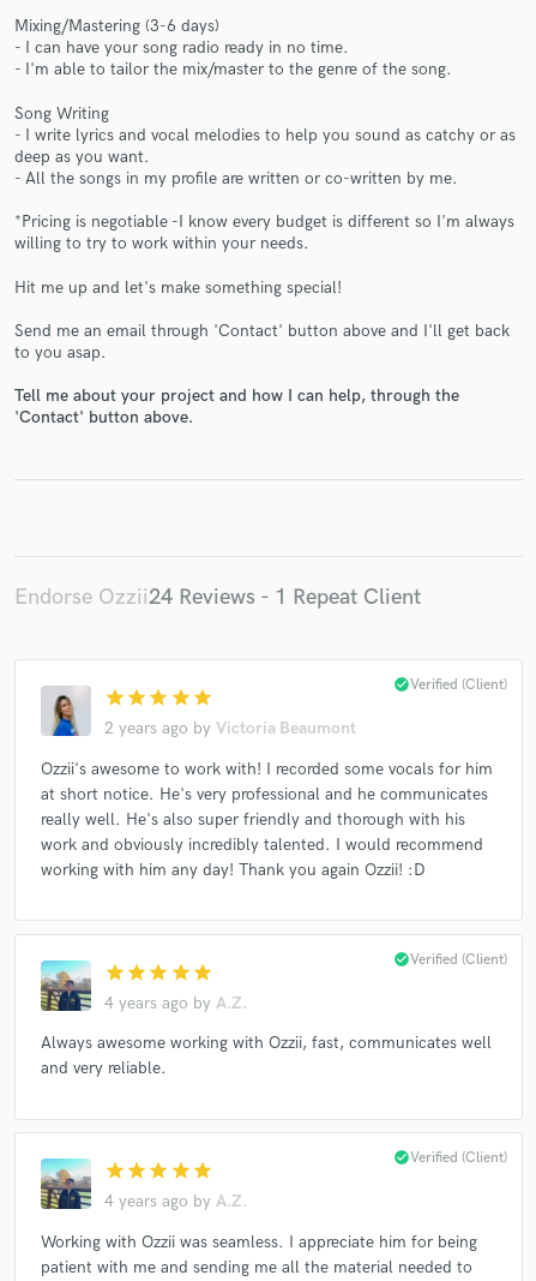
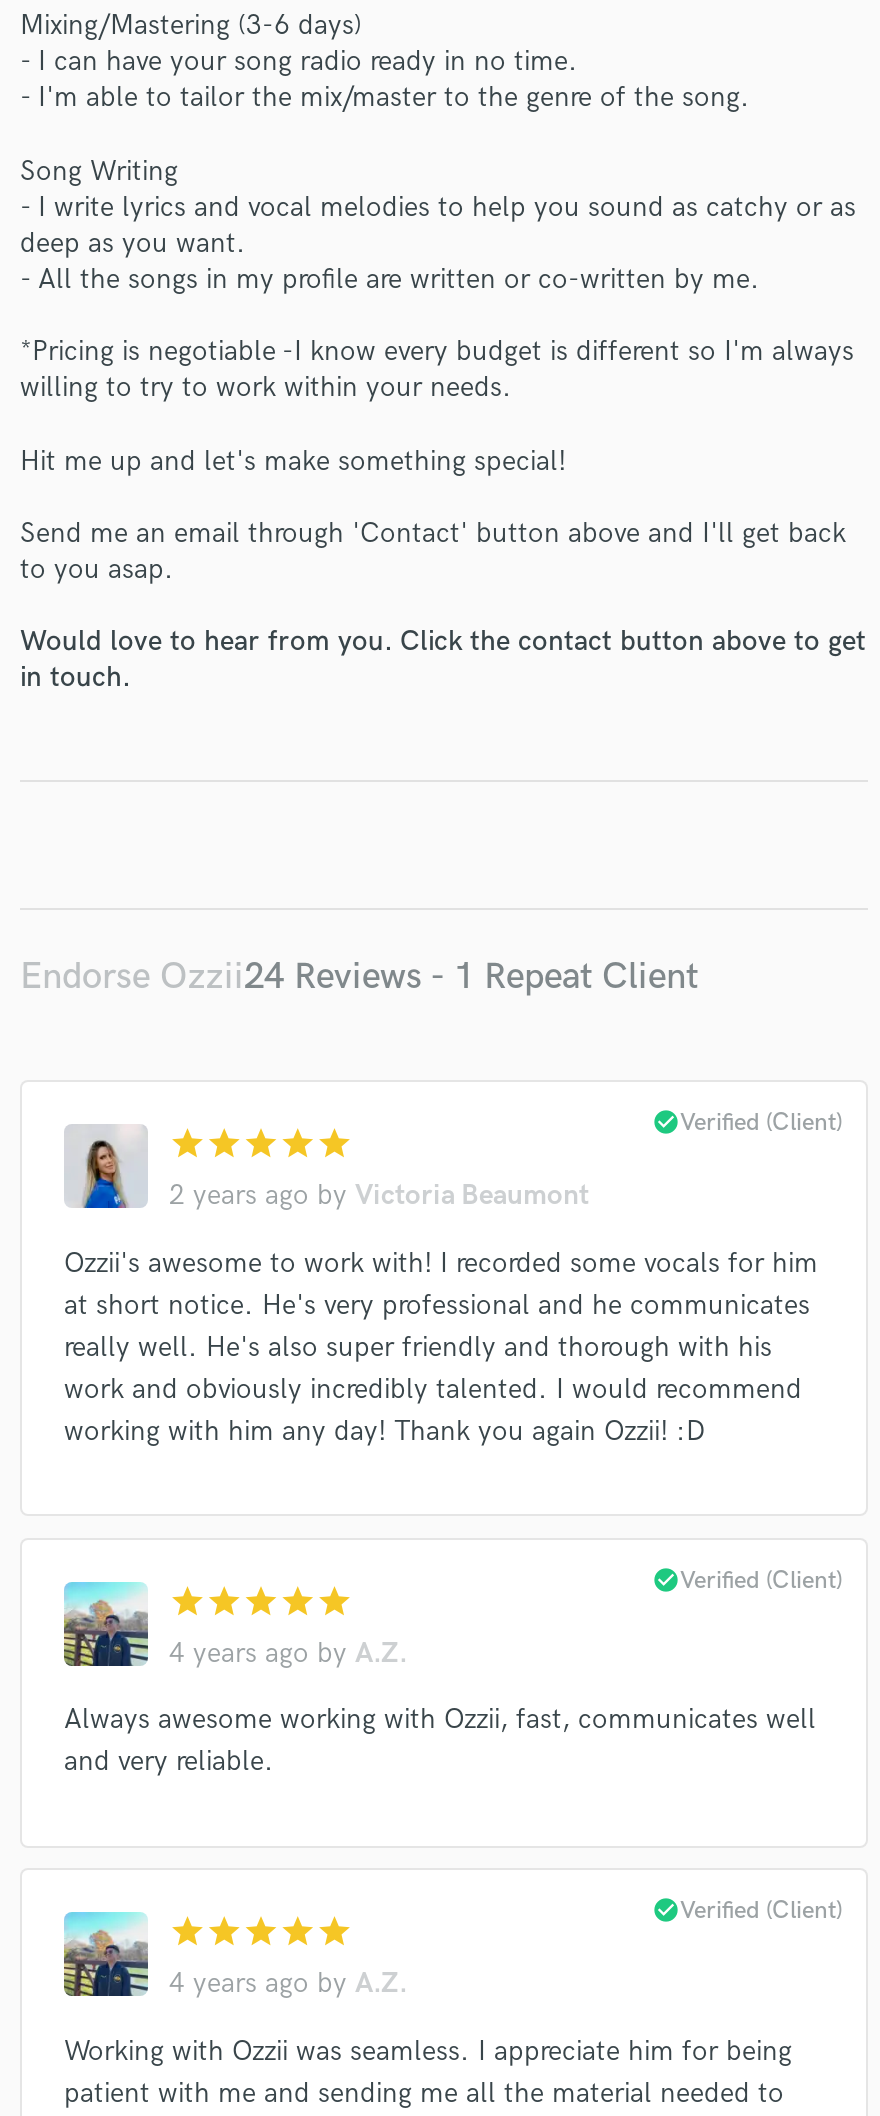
[14,386,459,428] Tell me about your project and how I can help, through the | 'Contact' button above. -> [20,625,866,695] Would love to hear from you. Click the contact button above to get | in touch.

